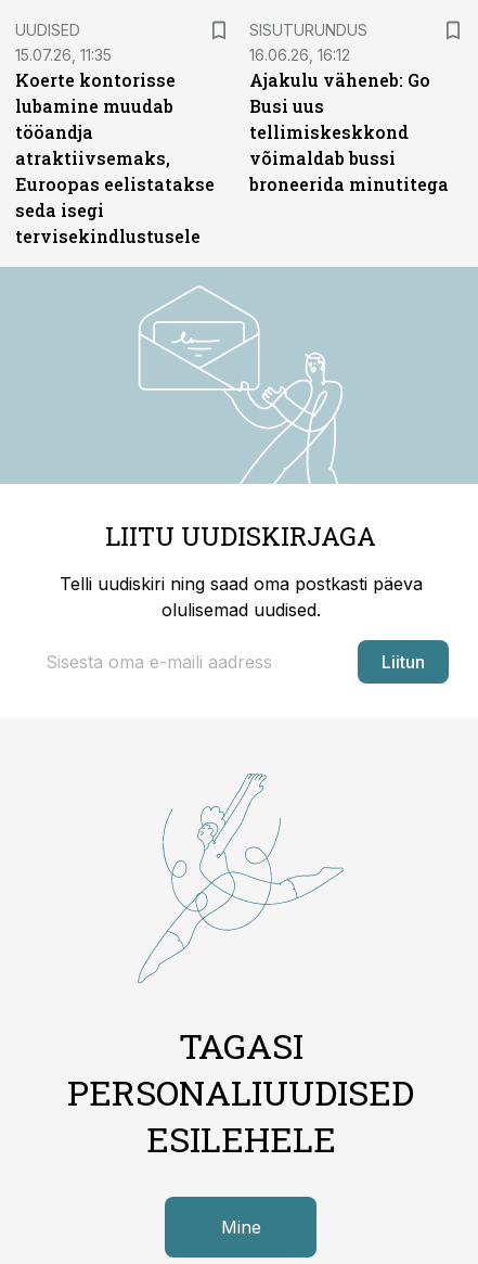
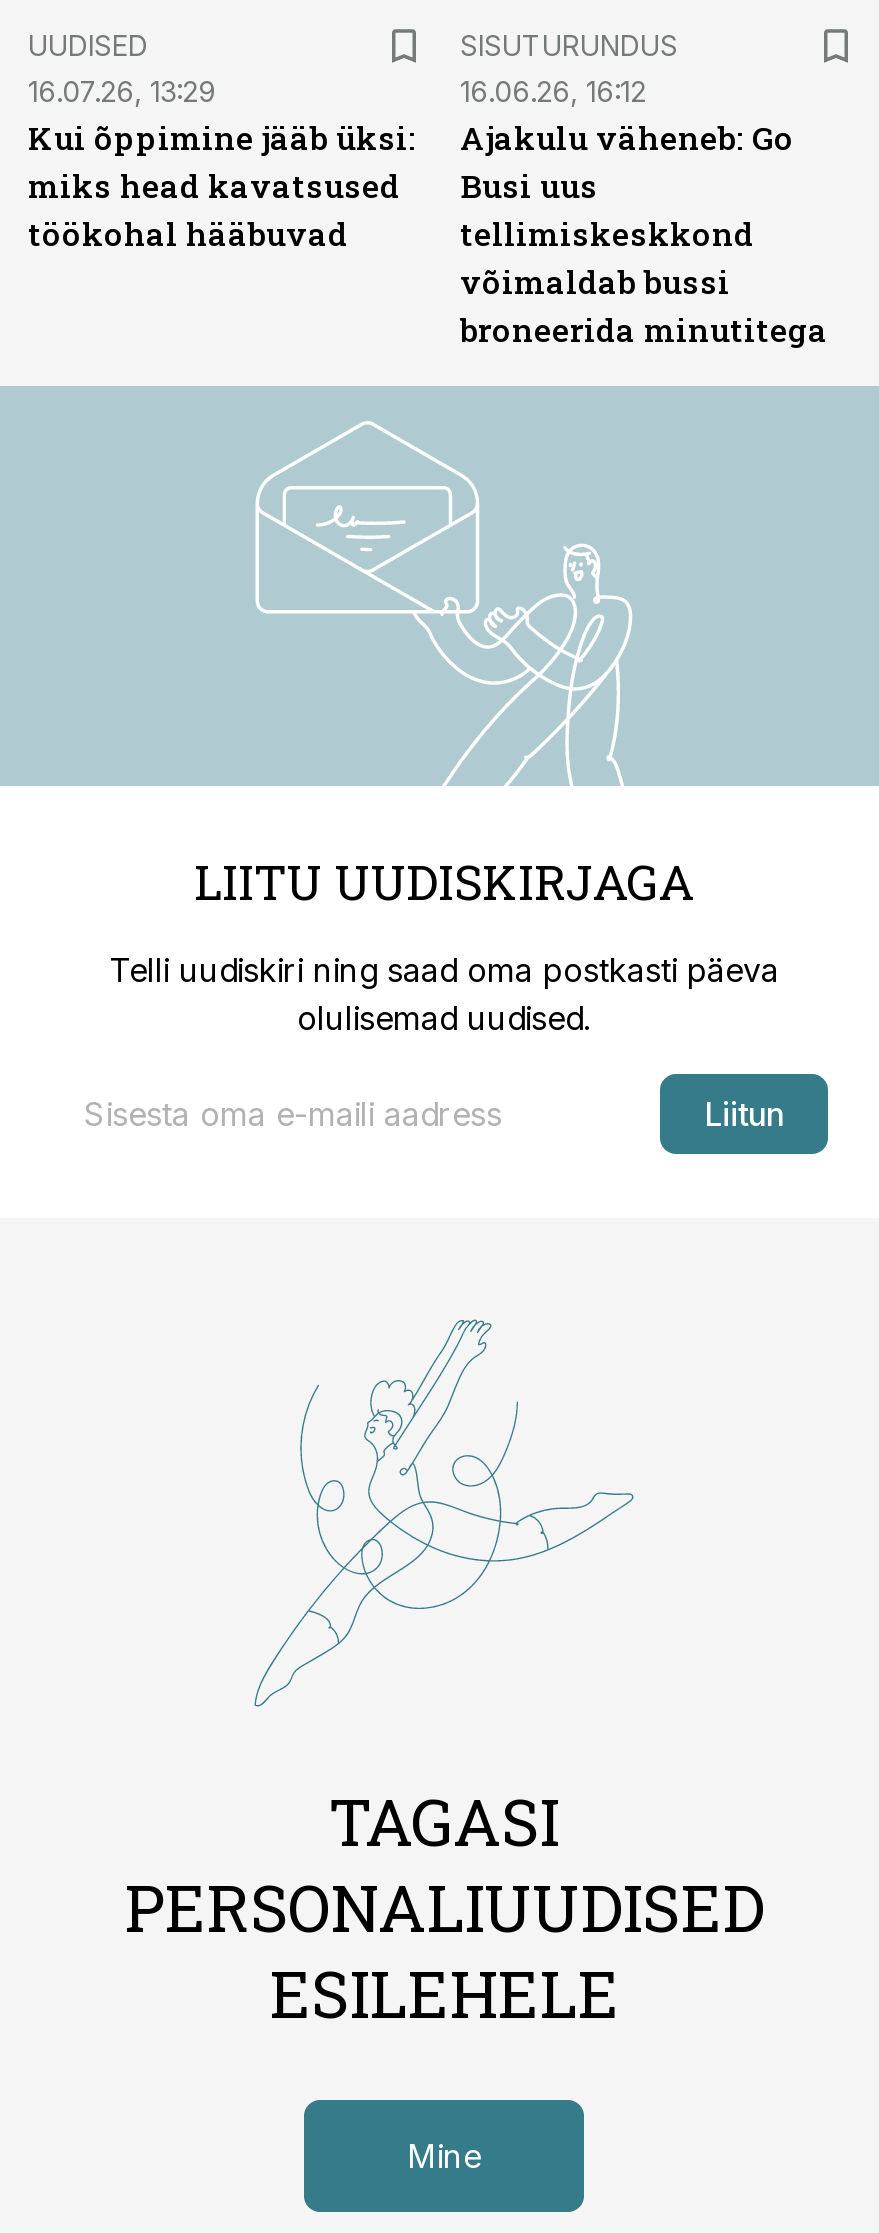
[15,46,215,247] 15.07.26, 11:35 | Koerte kontorisse | lubamine muudab | tööandja | atraktiivsemaks, | Euroopas eelistatakse | seda isegi | tervisekindlustusele -> [28,74,416,254] 16.07.26, 13:29 | Kui õppimine jääb üksi: | miks head kavatsused | töökohal hääbuvad

